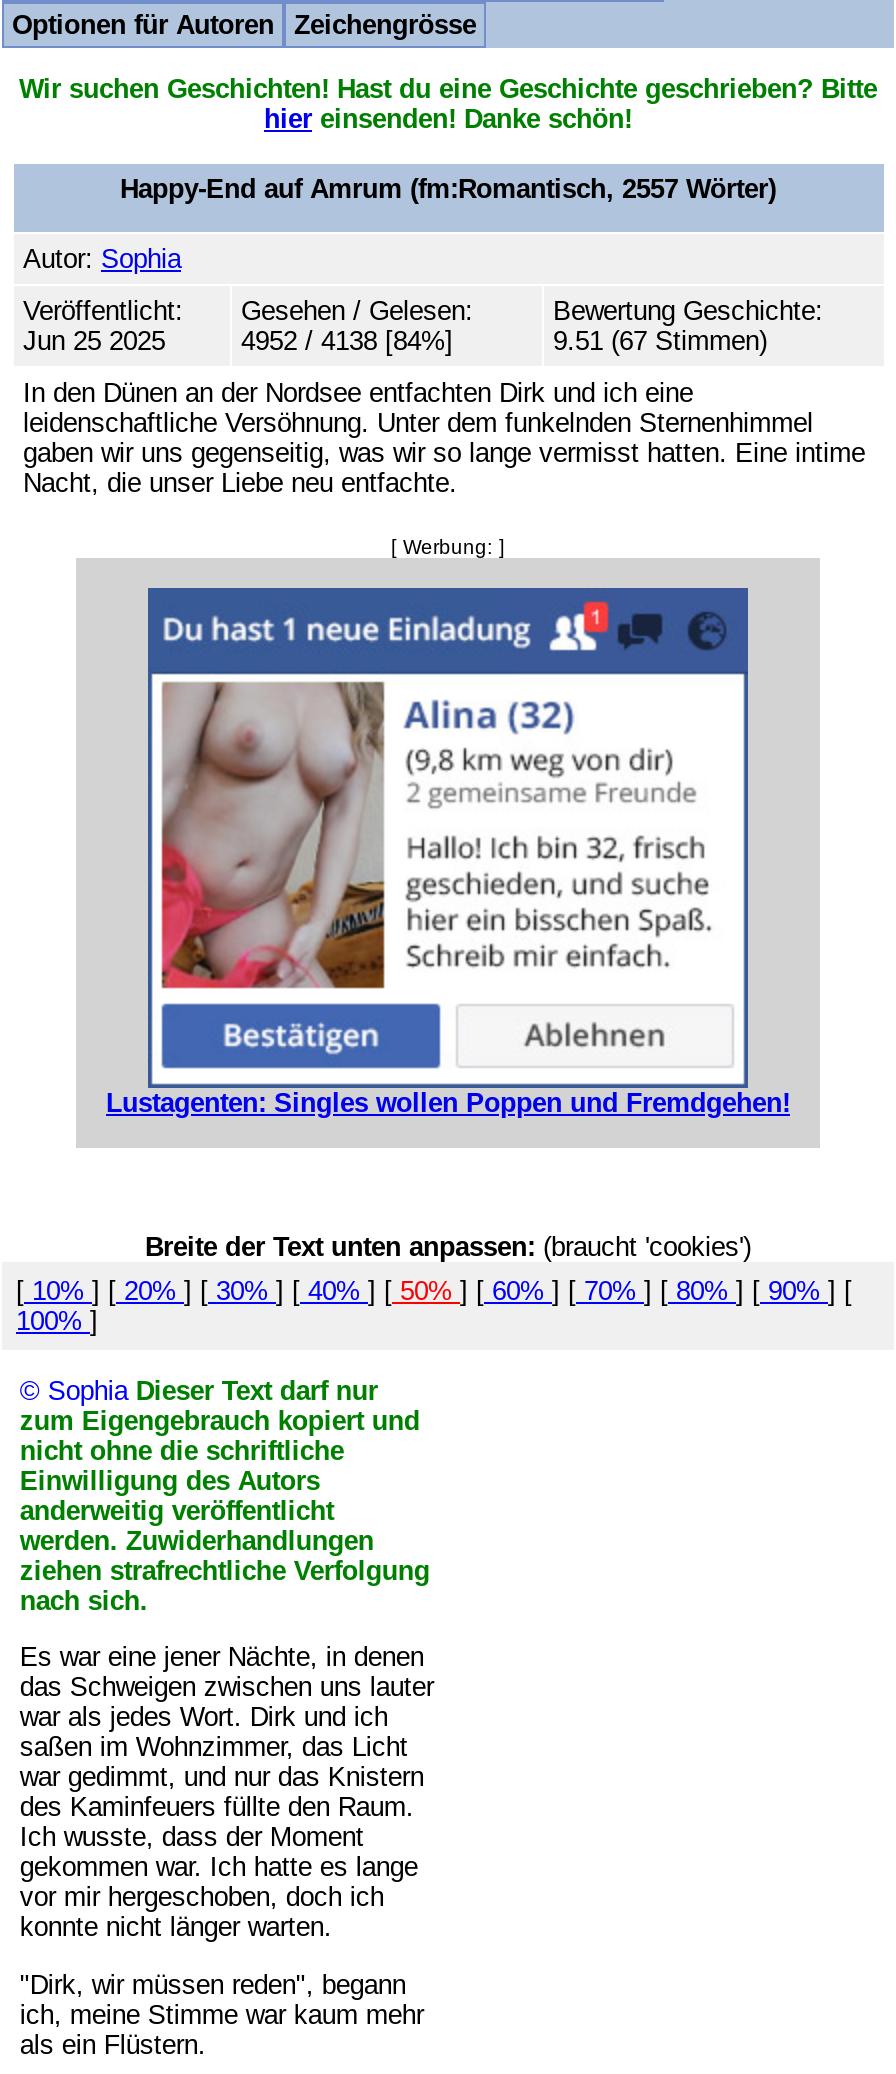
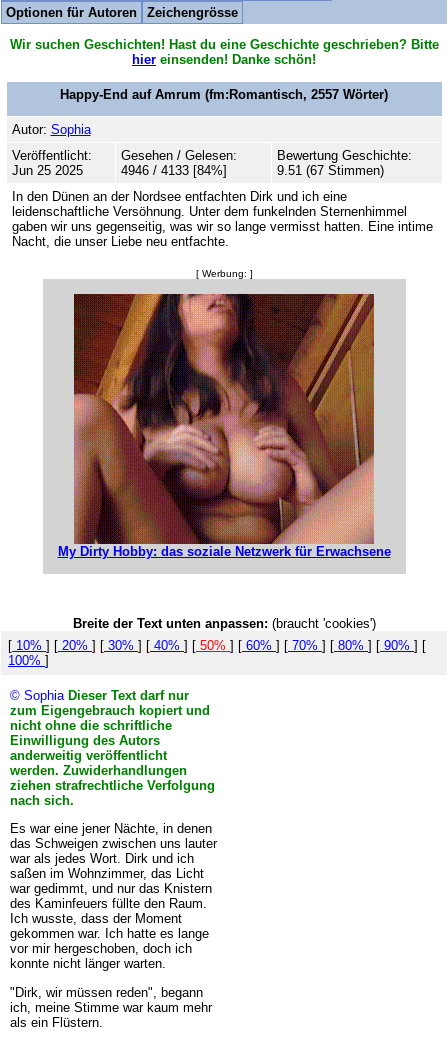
[241,325,453,355] 4952 / 4138 [84%] -> [120,163,226,178] 4946 / 4133 [84%]
[106,586,790,1118] [image] | Lustagenten: Singles wollen Poppen und Fremdgehen! -> [57,293,390,559] [image] | My Dirty Hobby: das soziale Netzwerk für Erwachsene

